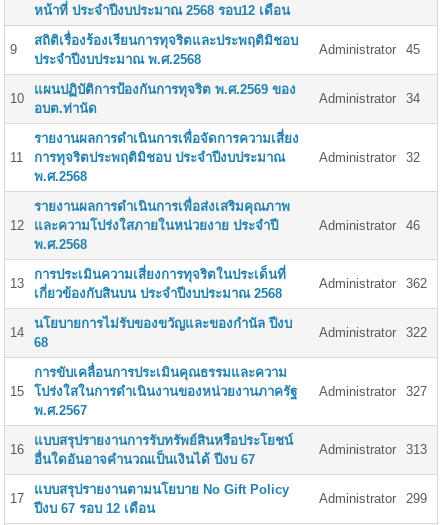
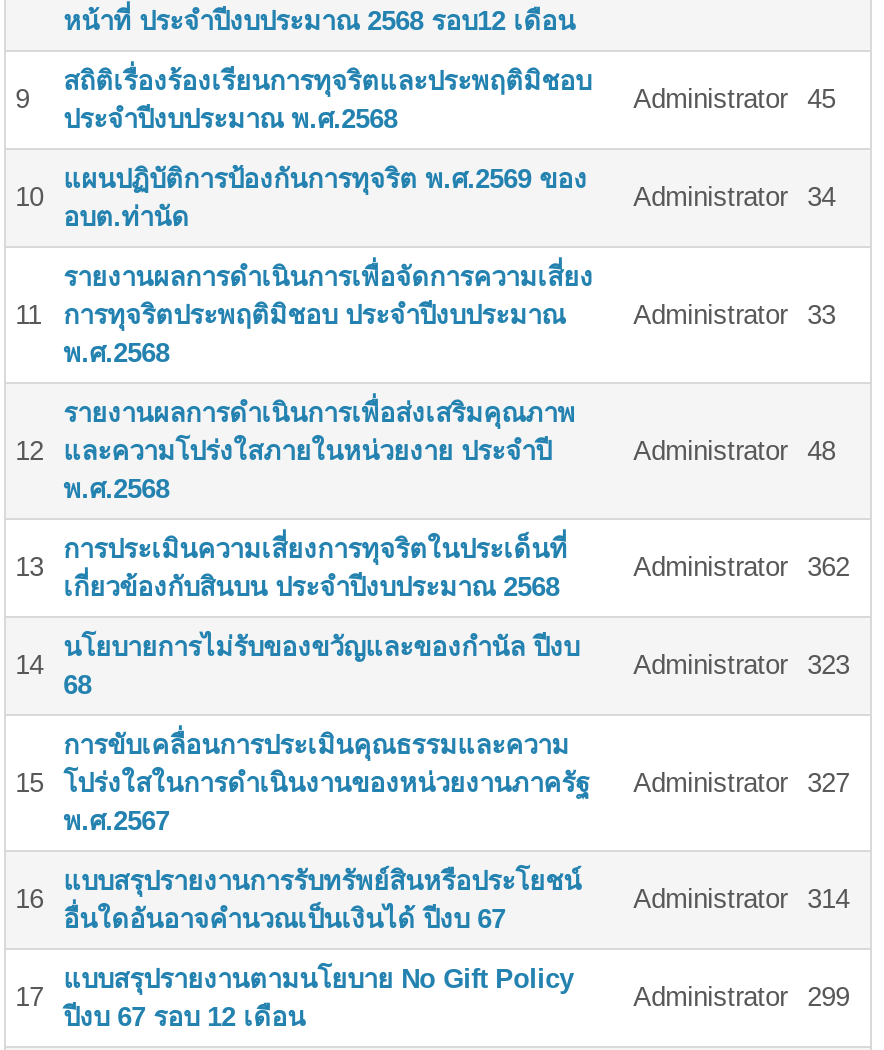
[319,150,420,165] Administrator 32 -> [633,300,835,330] Administrator 33
[319,218,420,233] Administrator 46 -> [633,436,835,466] Administrator 48
[319,325,427,340] Administrator 322 -> [633,650,849,680] Administrator 323
[319,442,427,457] Administrator 313 -> [633,884,849,914] Administrator 314

